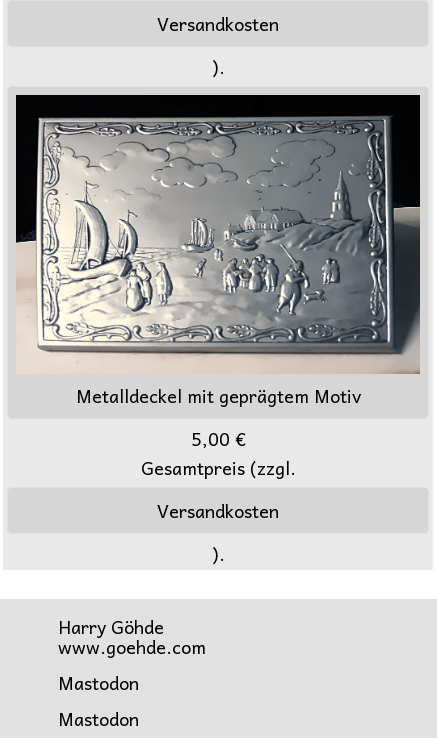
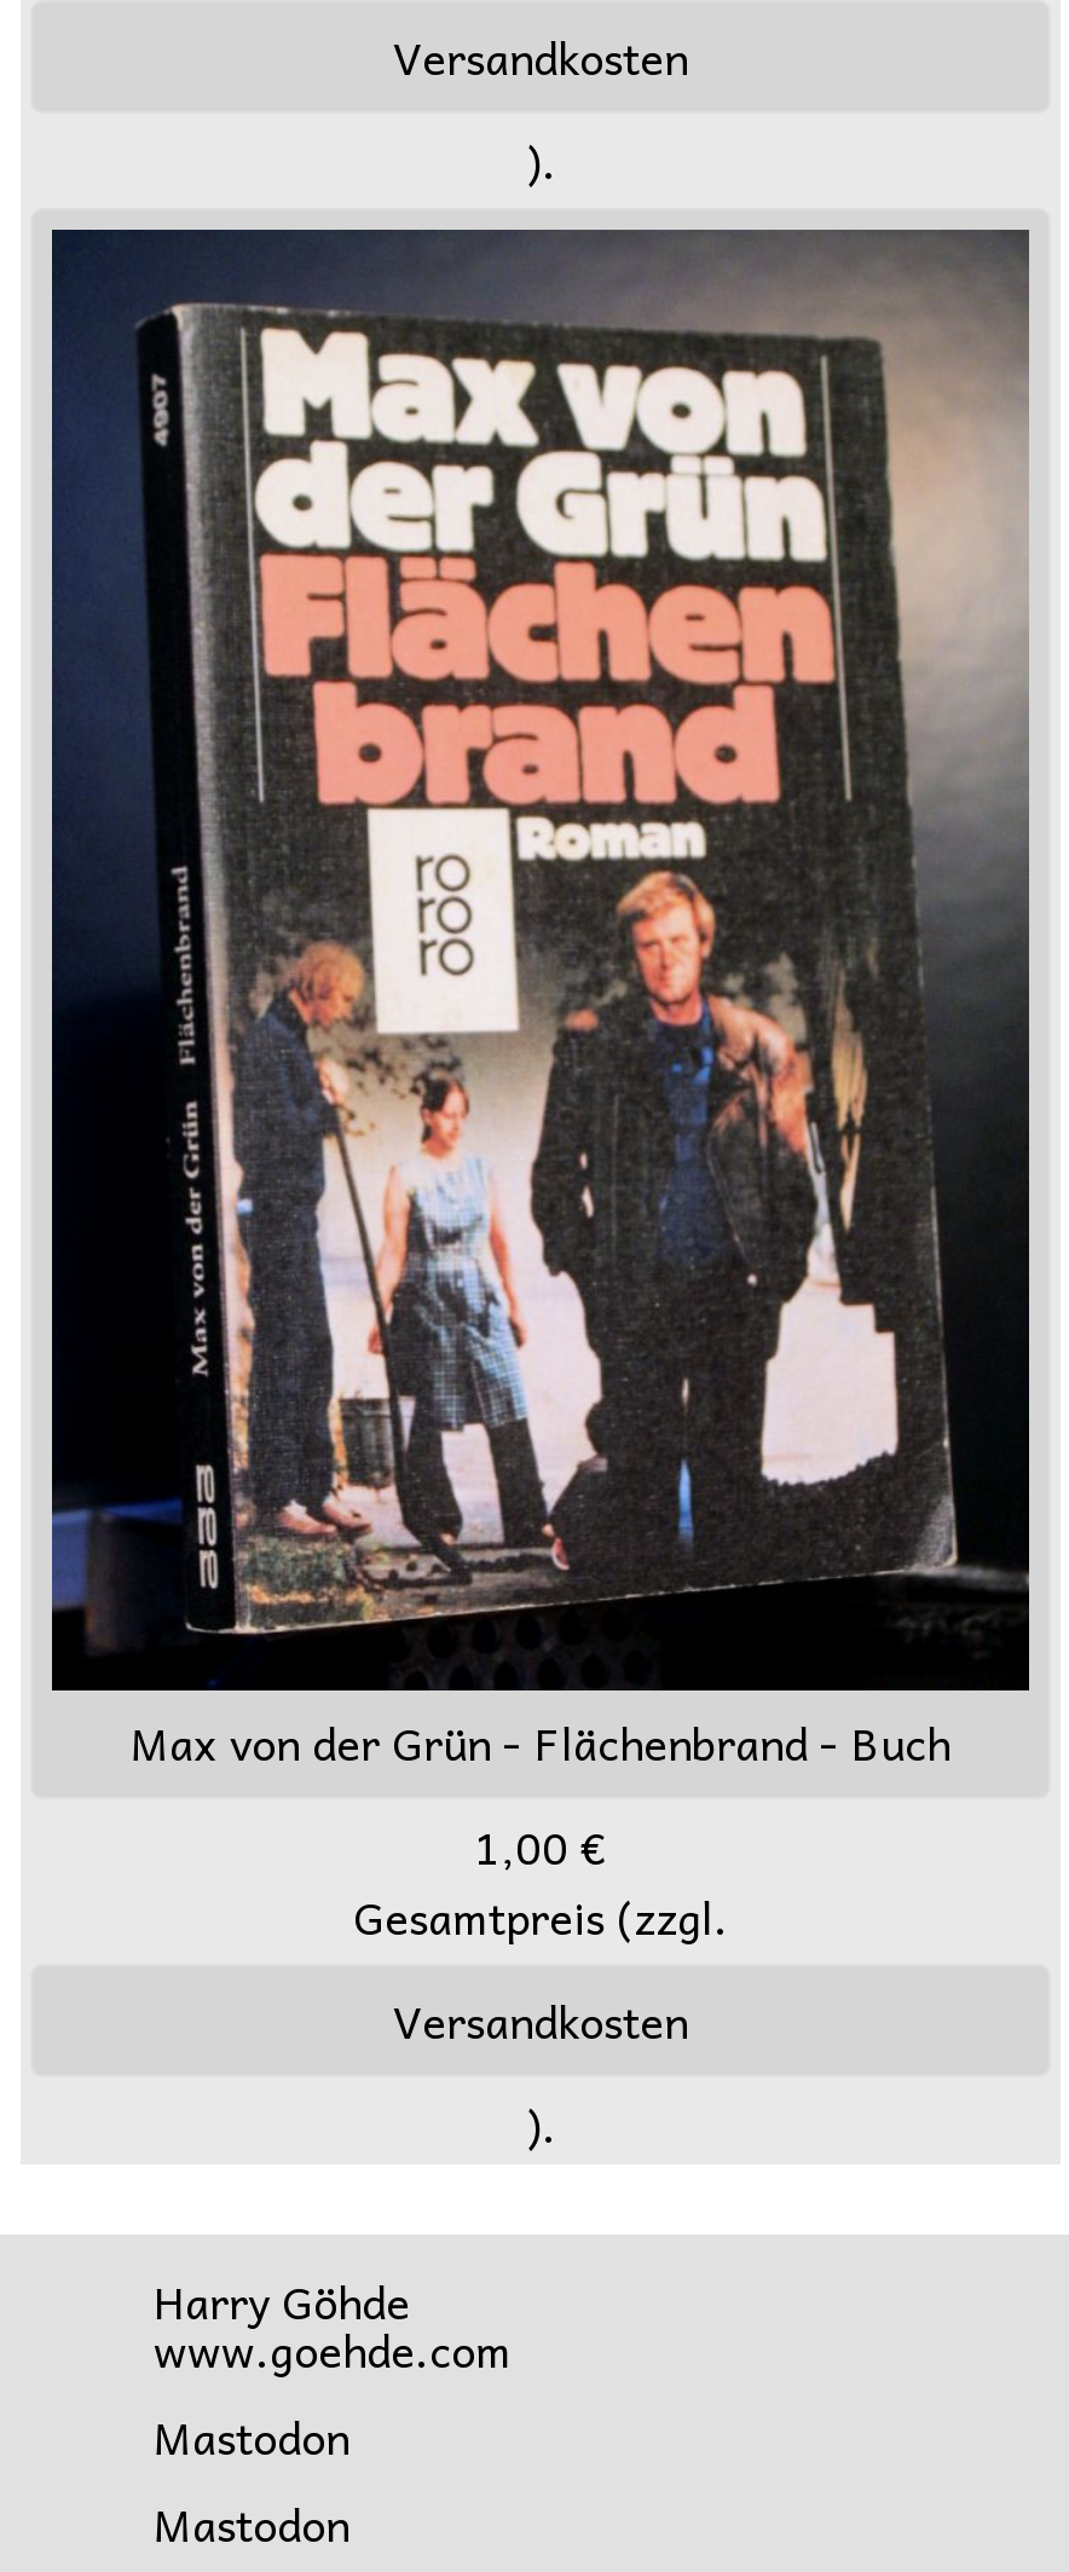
[16,95,420,410] [image] | Metalldeckel mit geprägtem Motiv -> [50,230,1032,1779] [image] | Max von der Grün - Flächenbrand - Buch
[190,424,245,453] 5,00 € -> [474,1812,607,1883] 1,00 €

